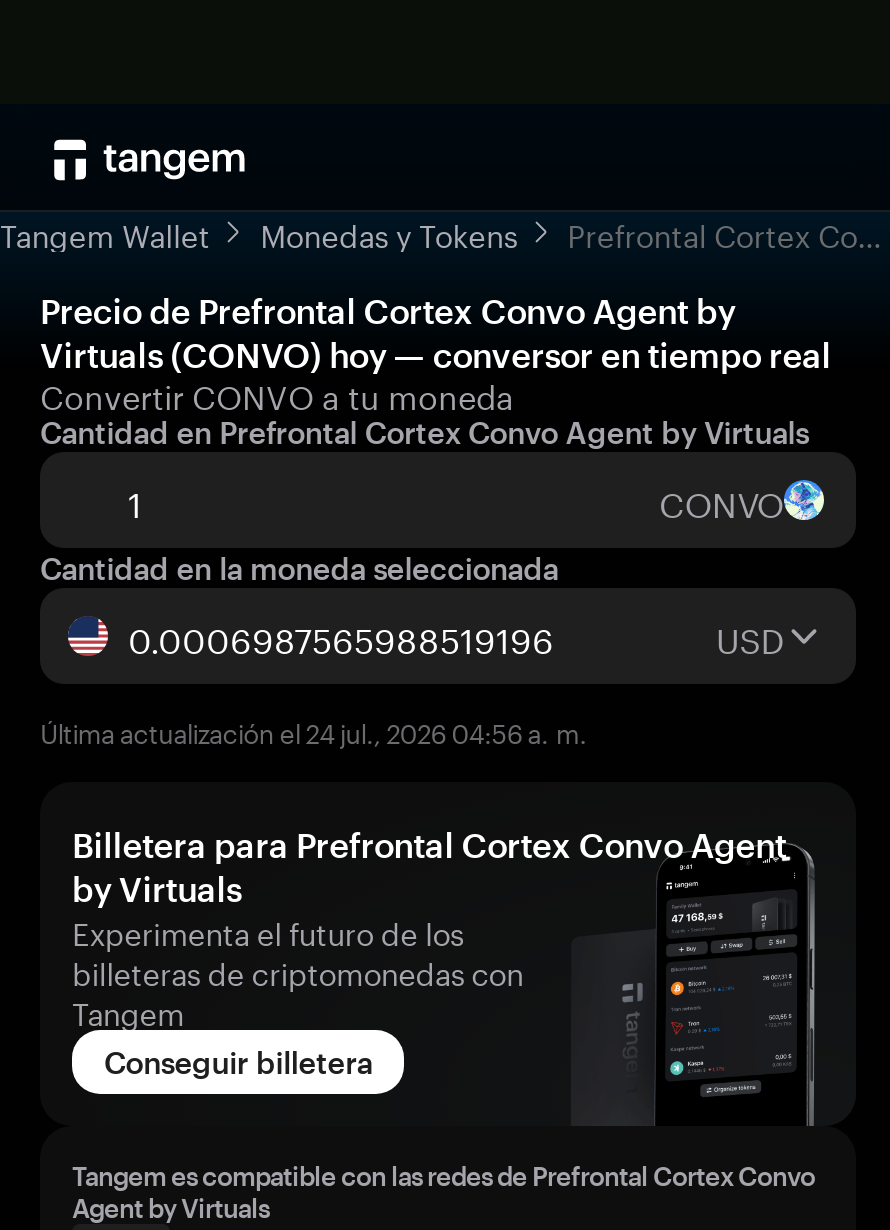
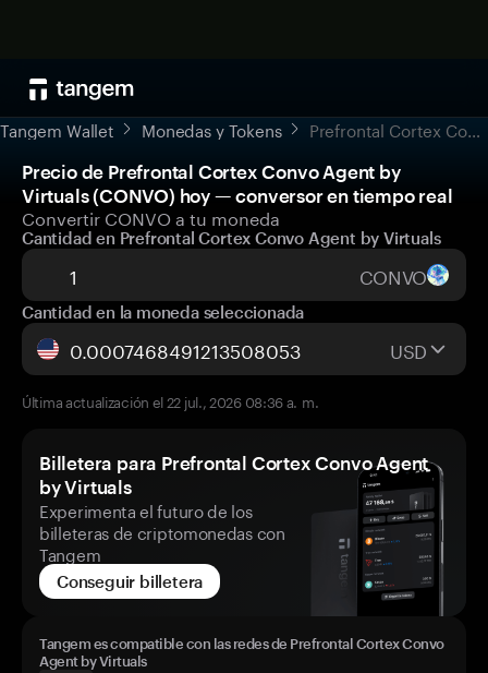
[40,710,587,750] Última actualización el 24 jul., 2026 04:56 a. m. -> [22,389,318,411] Última actualización el 22 jul., 2026 08:36 a. m.

